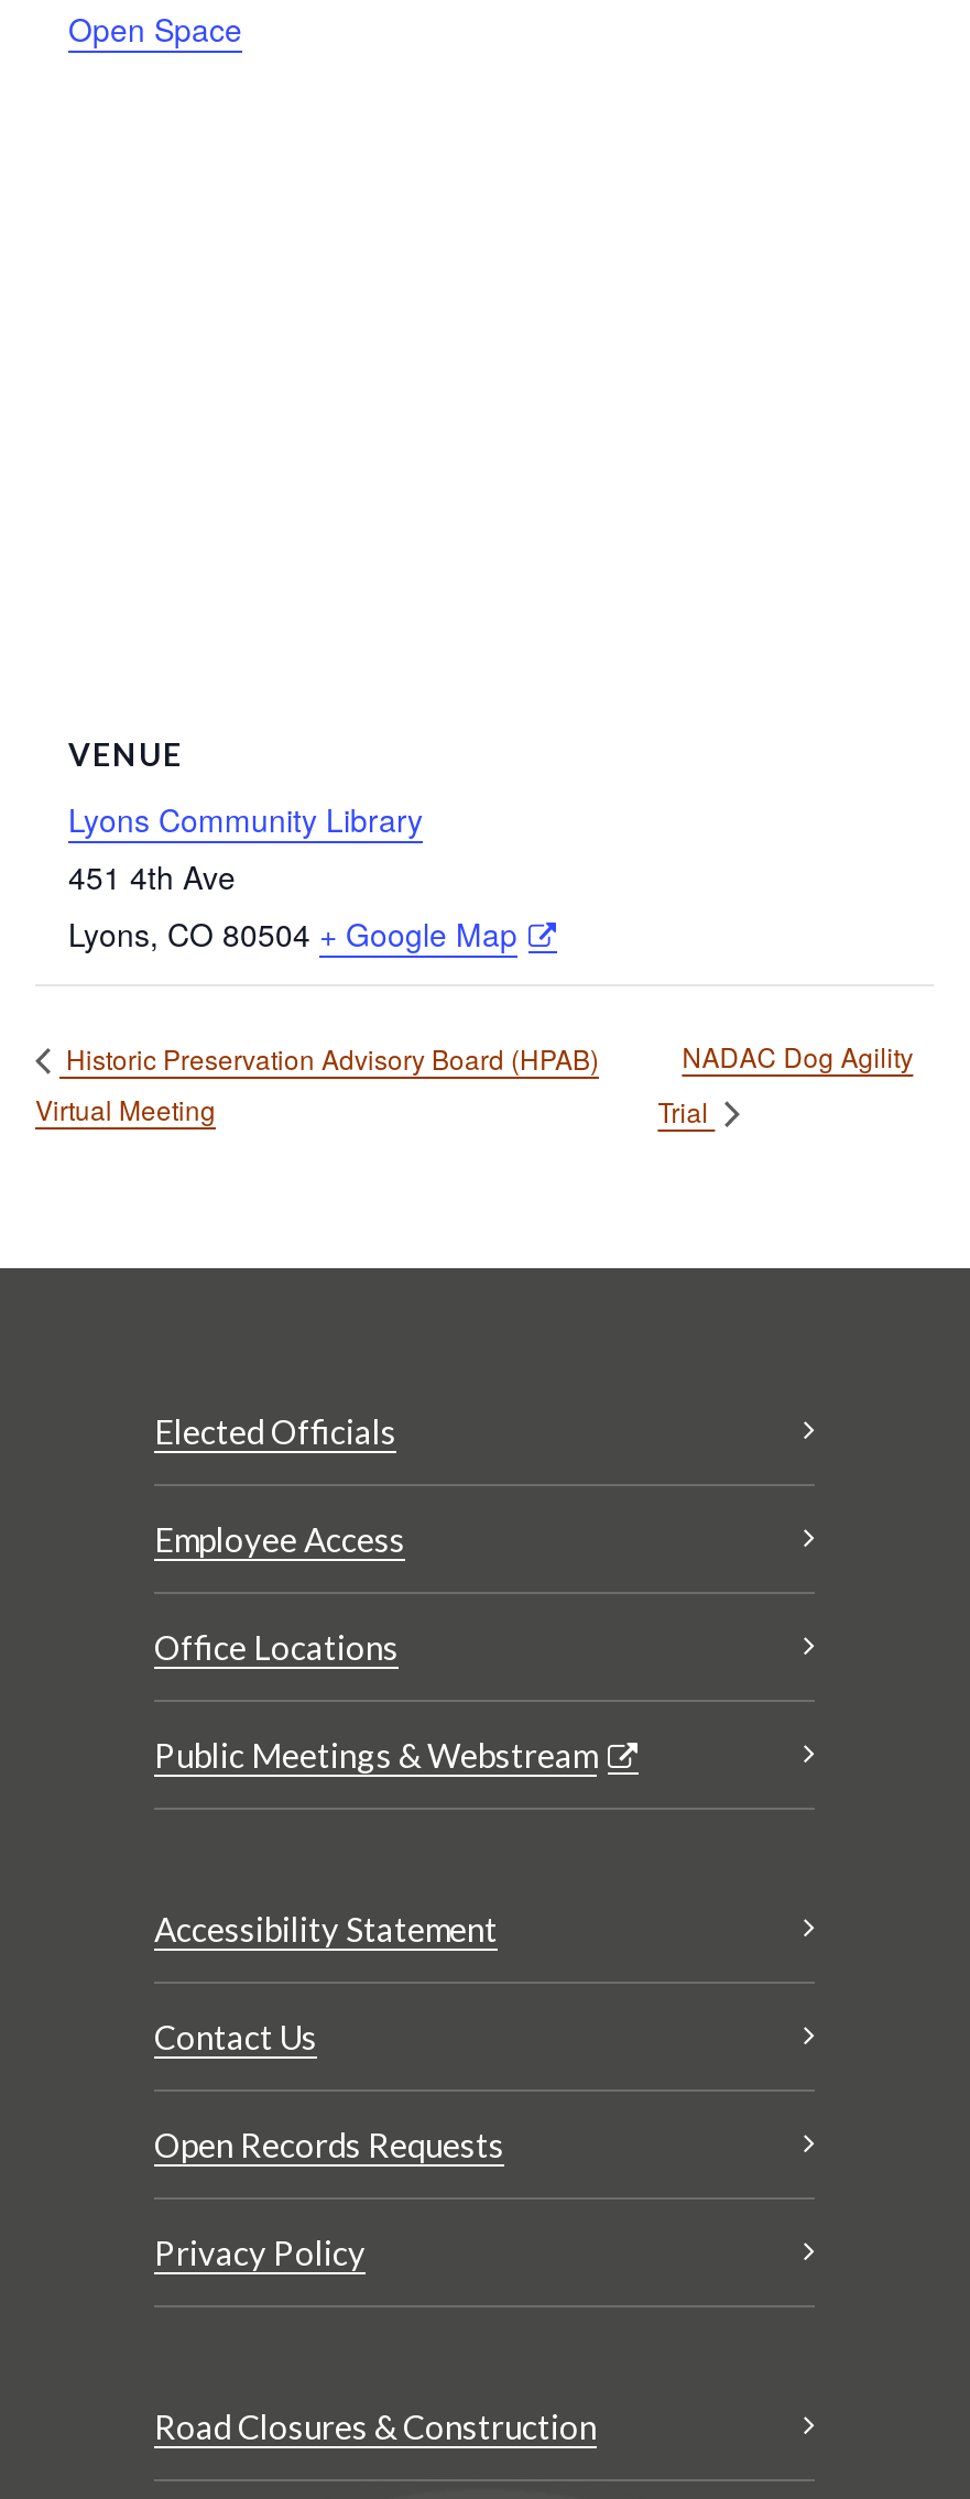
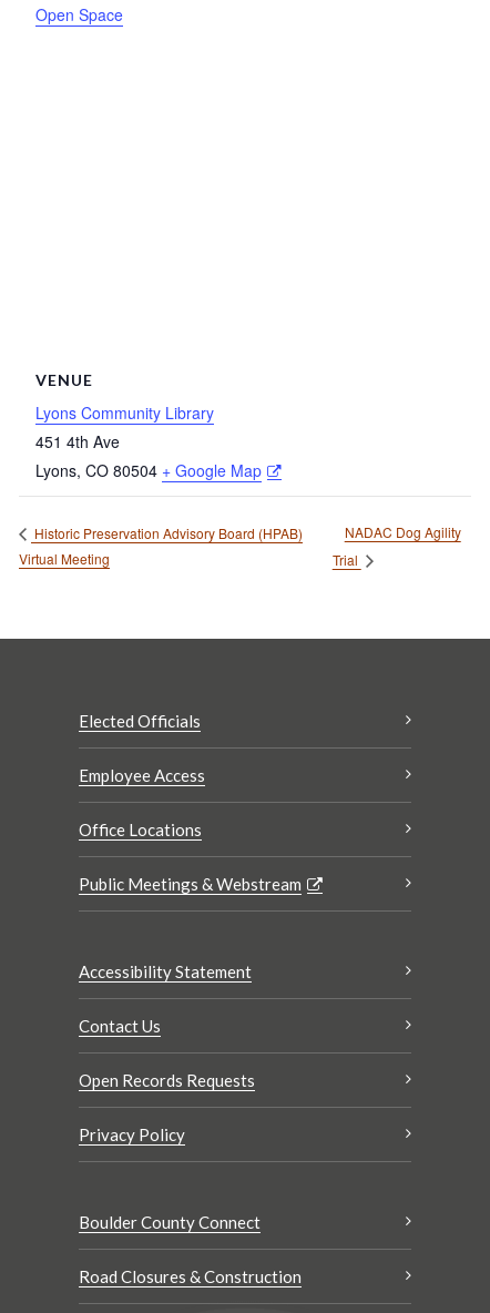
none -> [79,1212,261,1232] Boulder County Connect

